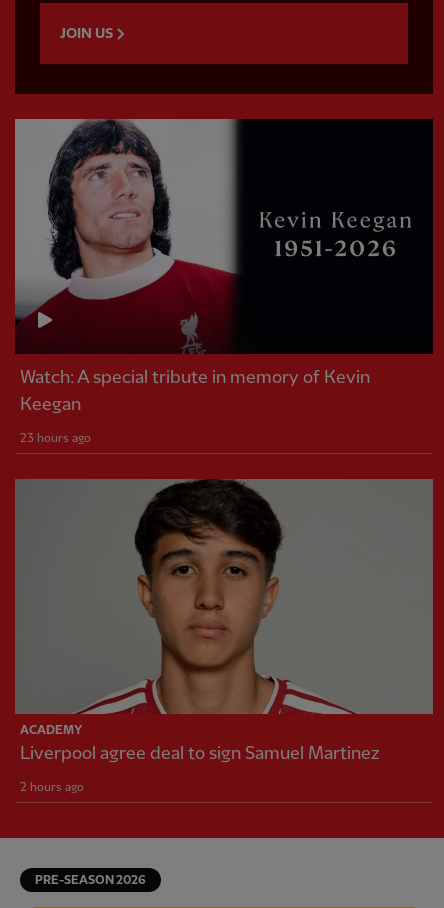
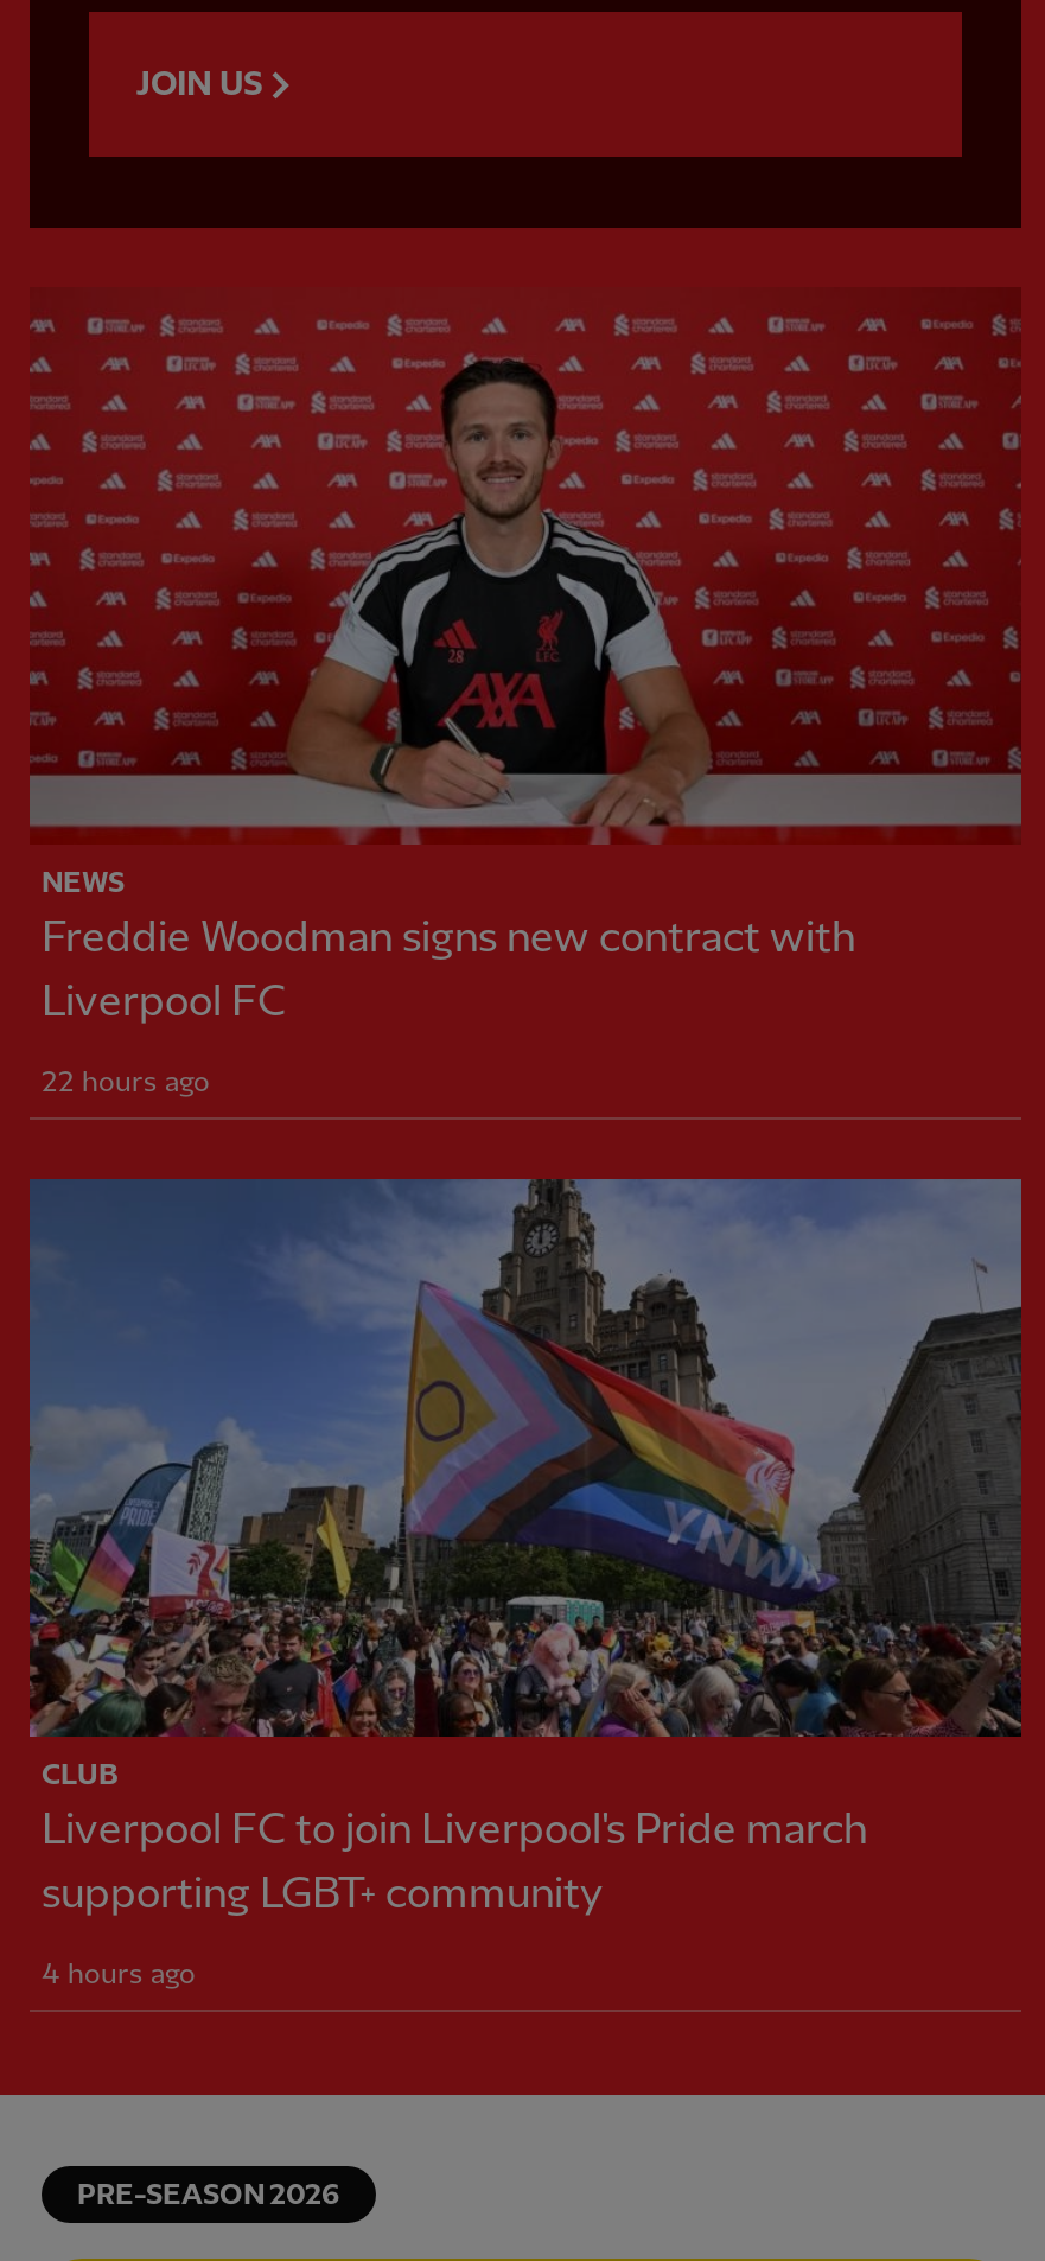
[14,118,434,414] [image] | Watch: A special tribute in memory of Kevin | Keegan -> [30,287,1024,1024] [image] | NEWS | Freddie Woodman signs new contract with | Liverpool FC
[20,432,91,445] 23 hours ago -> [42,1067,210,1098] 22 hours ago
[14,478,434,763] [image] | ACADEMY | Liverpool agree deal to sign Samuel Martinez -> [27,1177,1024,1916] [image] | CLUB | Liverpool FC to join Liverpool's Pride march | supporting LGBT+ community
[20,781,84,794] 2 hours ago -> [42,1959,196,1990] 4 hours ago

